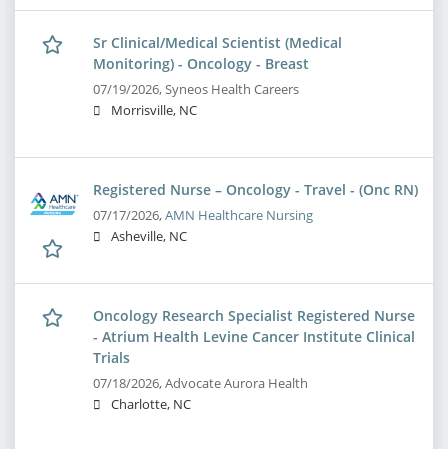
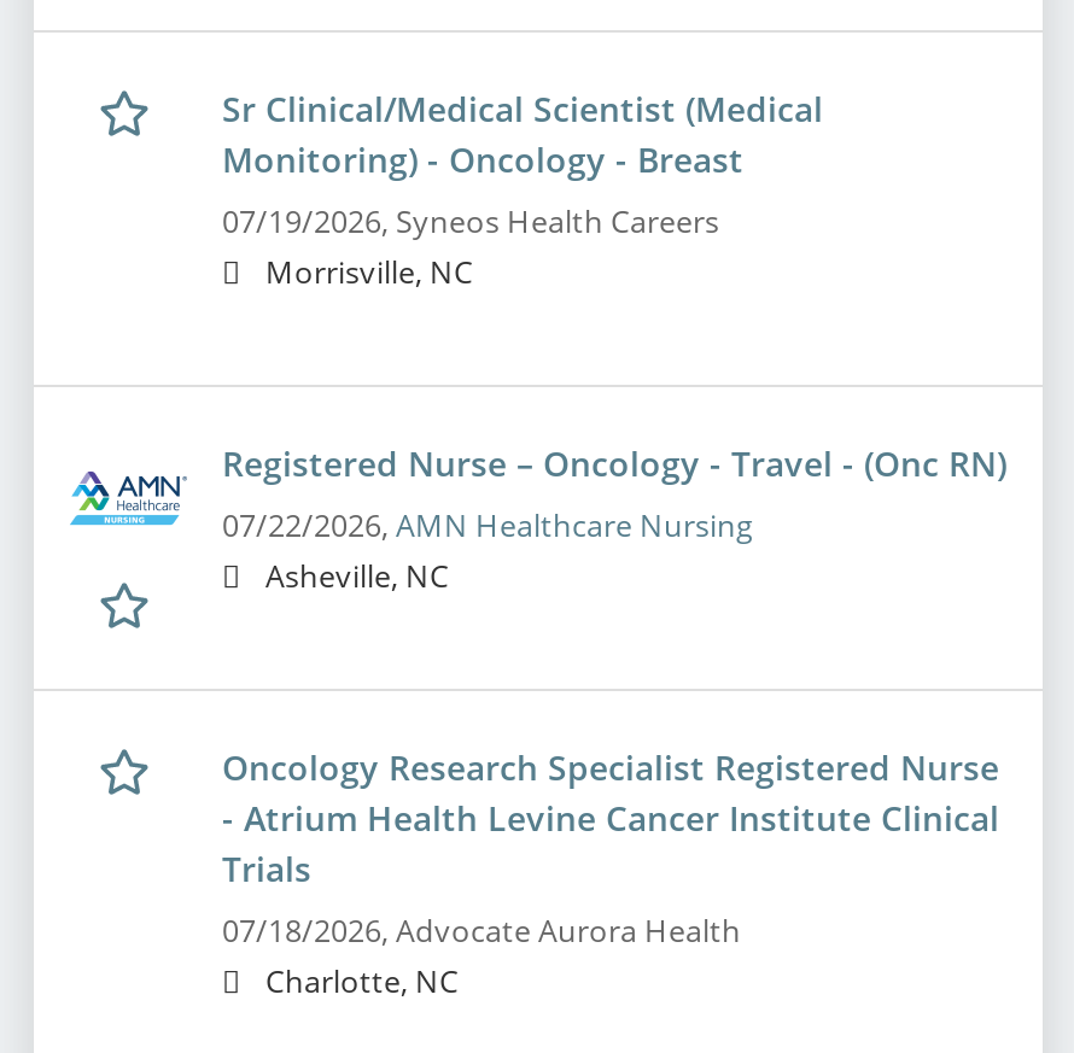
[93,207,313,224] 07/17/2026, AMN Healthcare Nursing -> [222,506,753,547] 07/22/2026, AMN Healthcare Nursing

